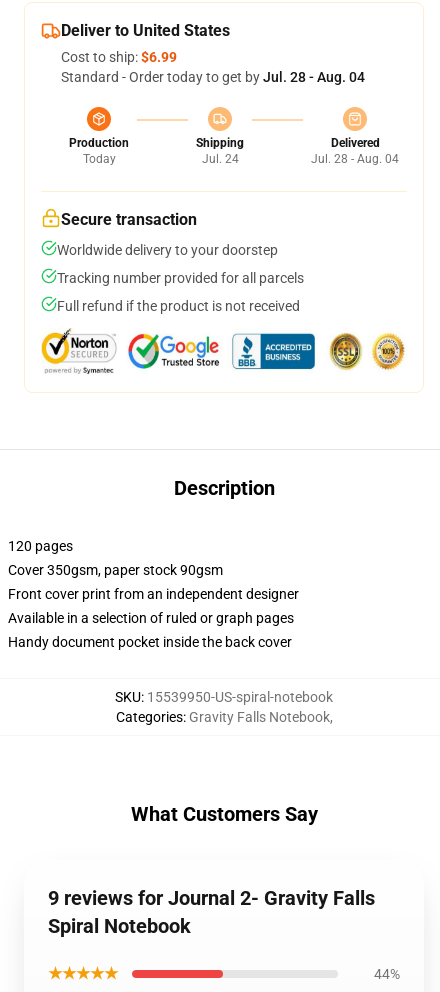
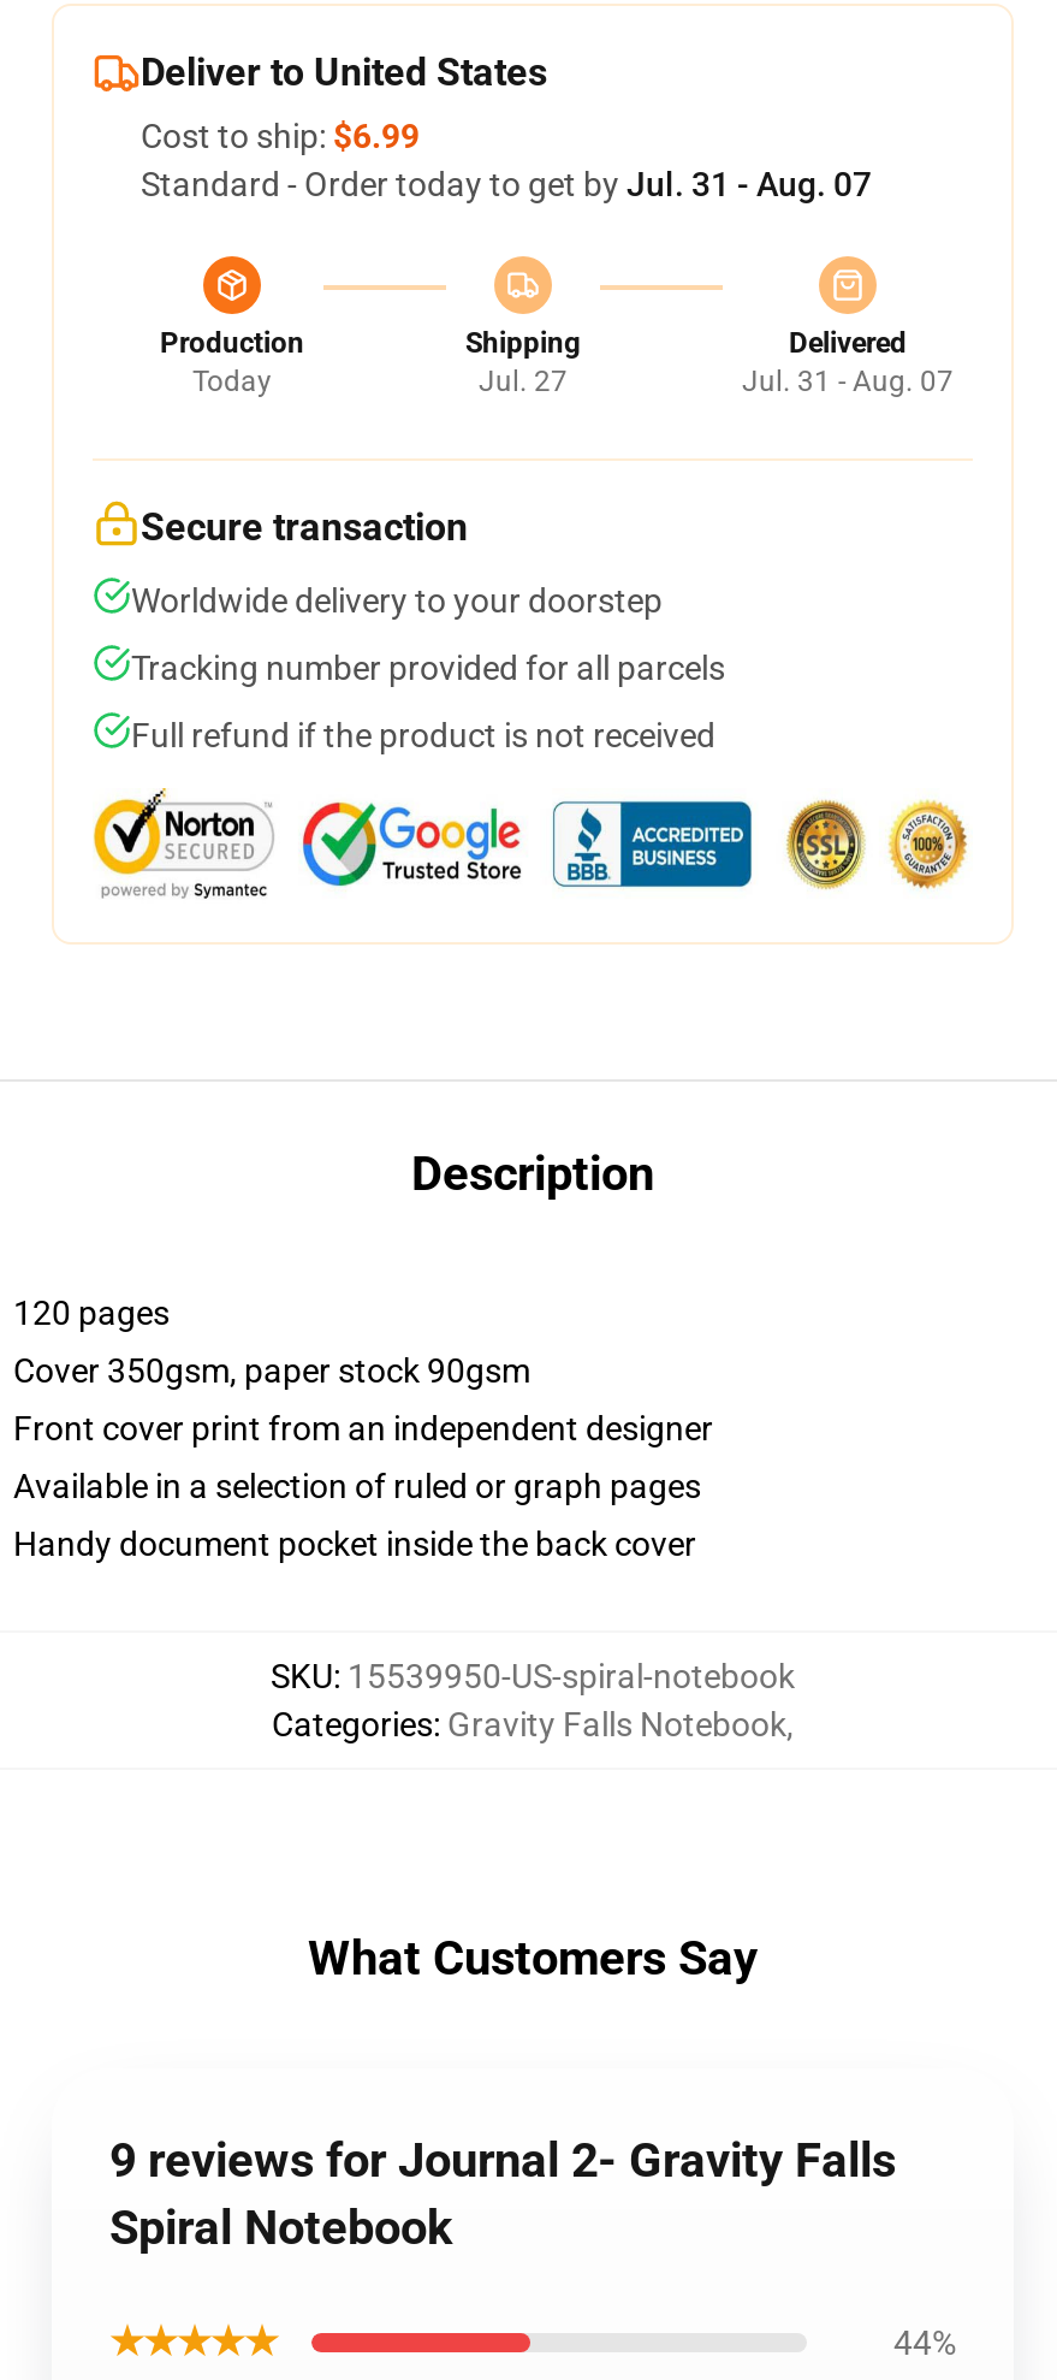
[61,69,365,85] Standard - Order today to get by Jul. 28 - Aug. 04 -> [141,165,872,203] Standard - Order today to get by Jul. 31 - Aug. 07
[201,152,238,166] Jul. 24 -> [479,365,568,398] Jul. 27
[311,152,399,166] Jul. 28 - Aug. 04 -> [742,365,954,398] Jul. 31 - Aug. 07

